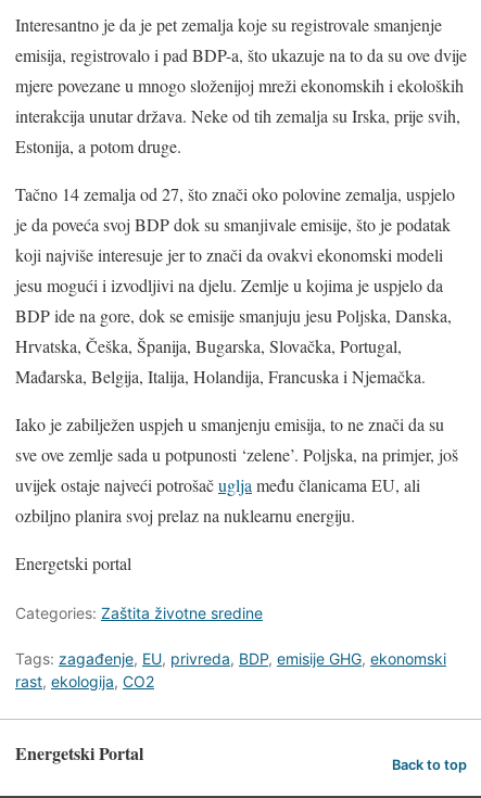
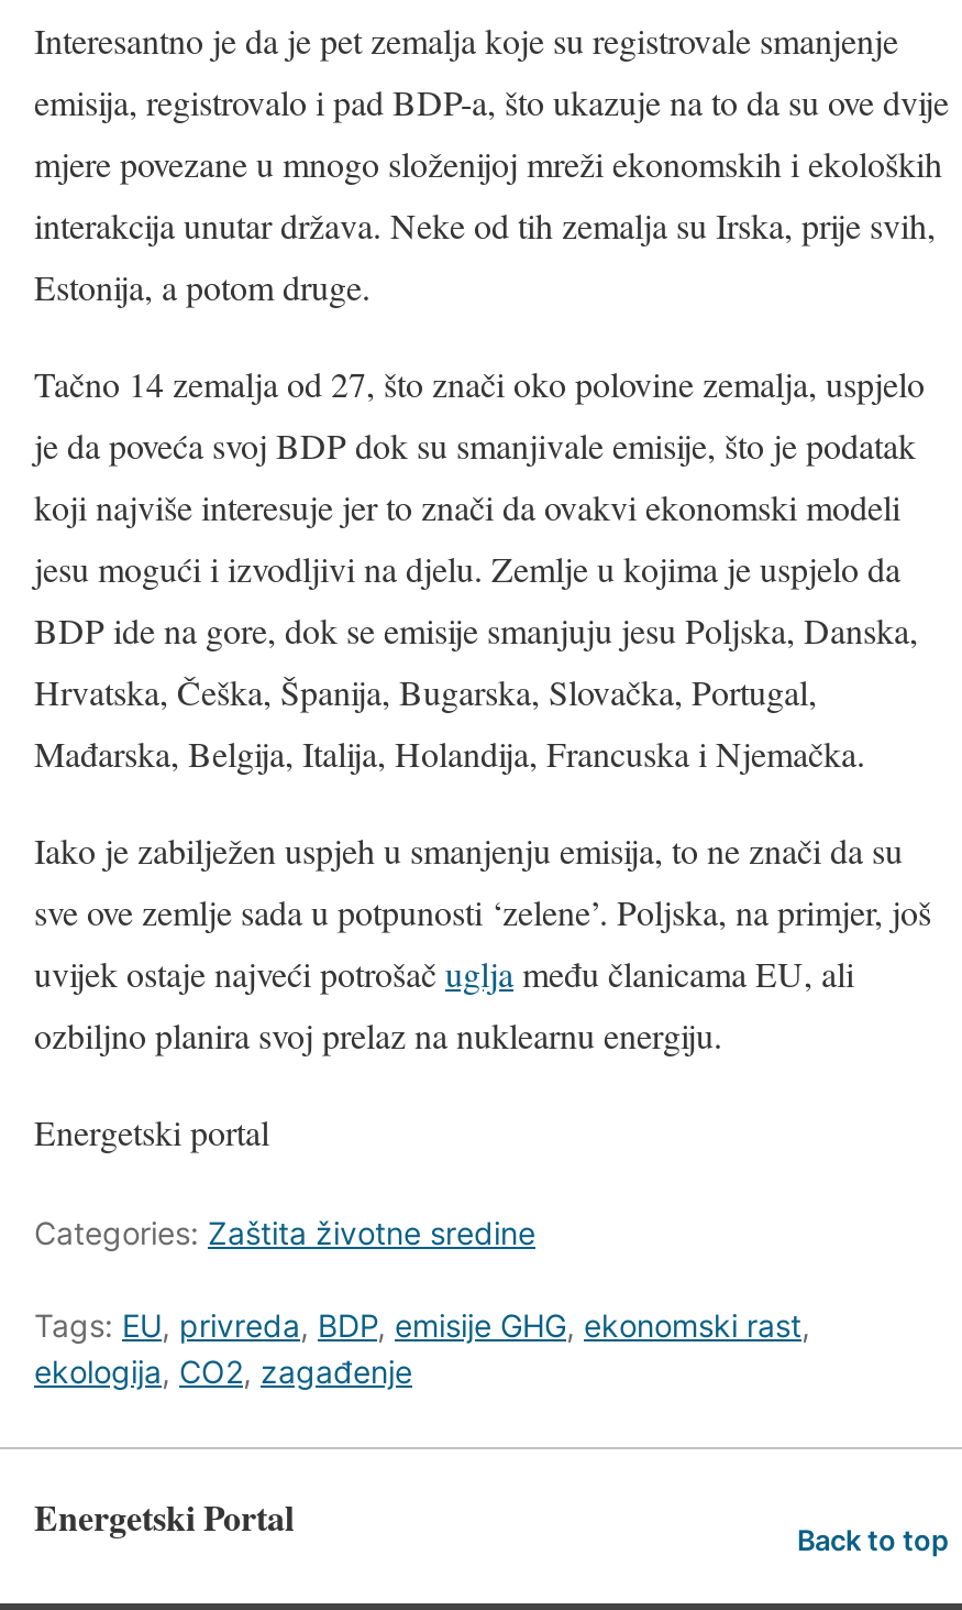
[15,649,446,691] Tags: zagađenje, EU, privreda, BDP, emisije GHG, ekonomski | rast, ekologija, CO2 -> [34,1307,810,1390] Tags: EU, privreda, BDP, emisije GHG, ekonomski rast, | ekologija, CO2, zagađenje

